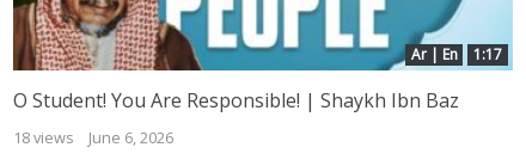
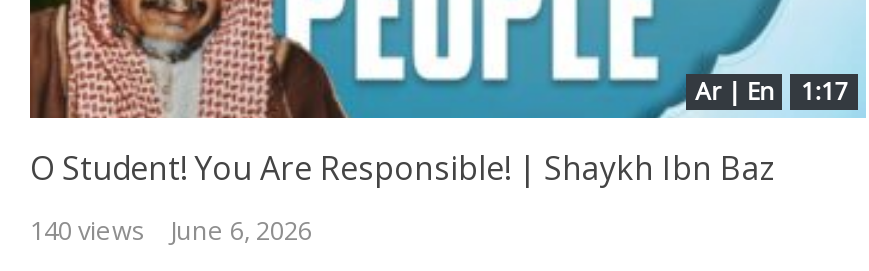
[13,126,173,148] 18 views June 6, 2026 -> [30,211,312,247] 140 views June 6, 2026

